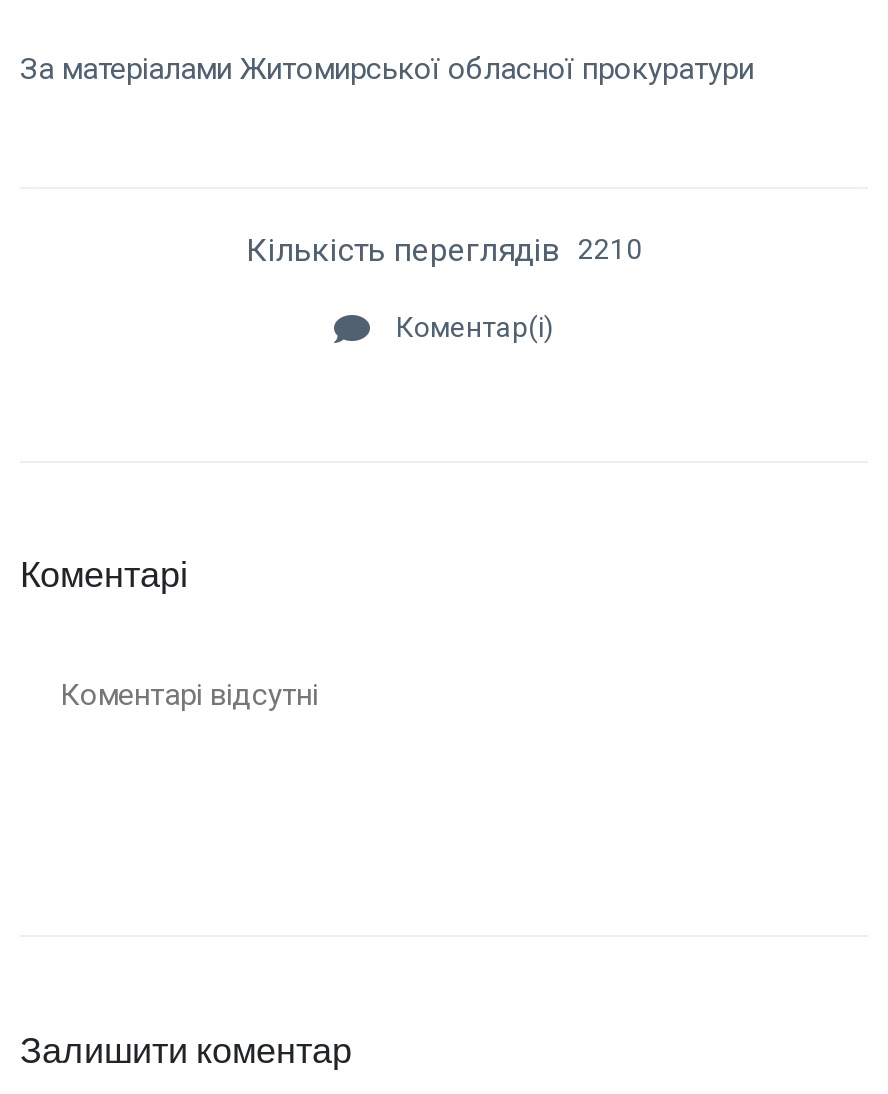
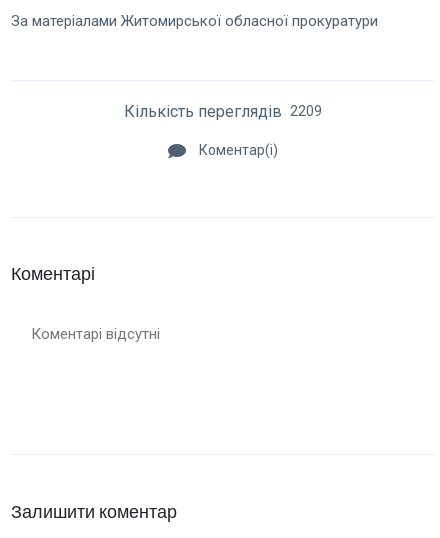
[246,232,642,270] Кількість переглядів 2210 -> [124,102,322,121] Кількість переглядів 2209

